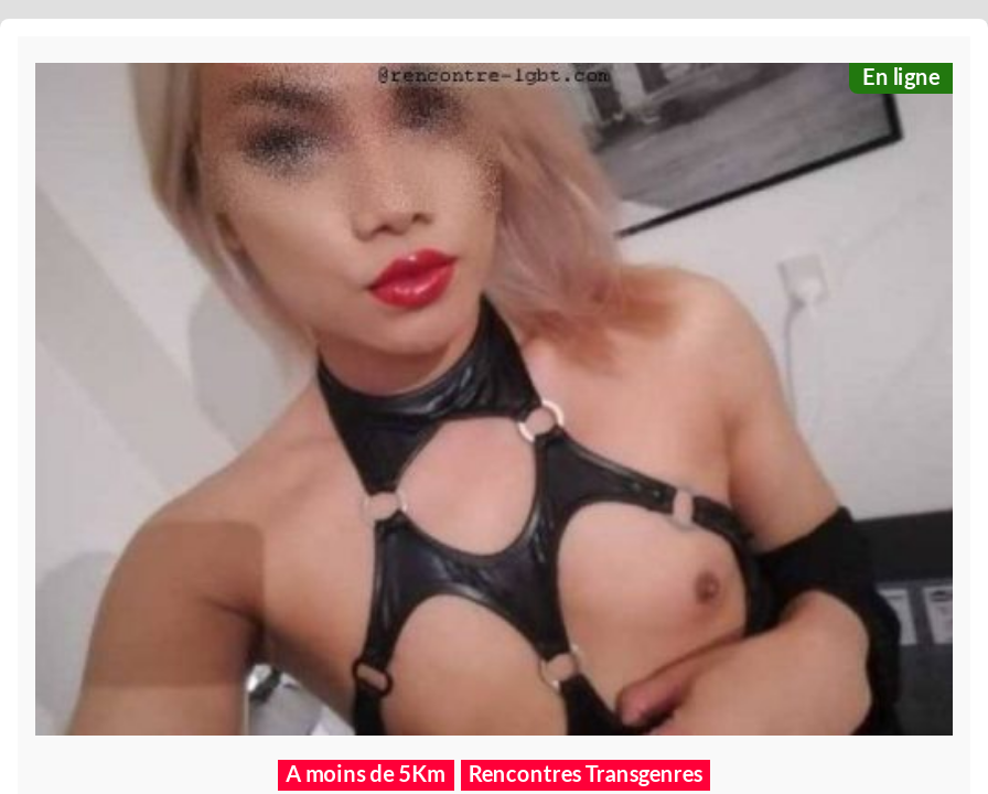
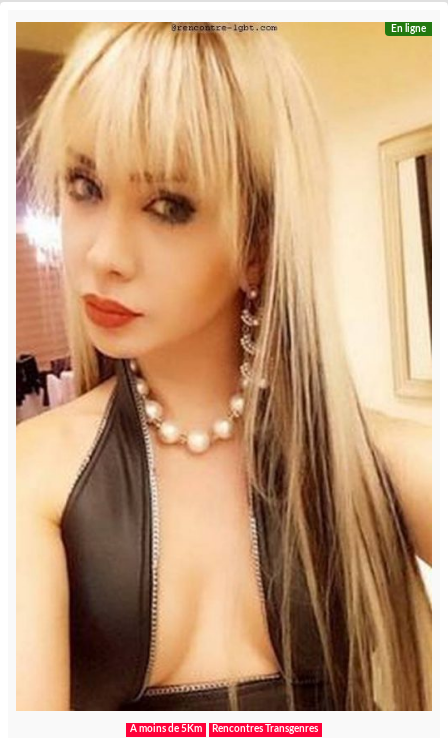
[35,62,953,739] [image] -> [15,21,433,712] [image]

